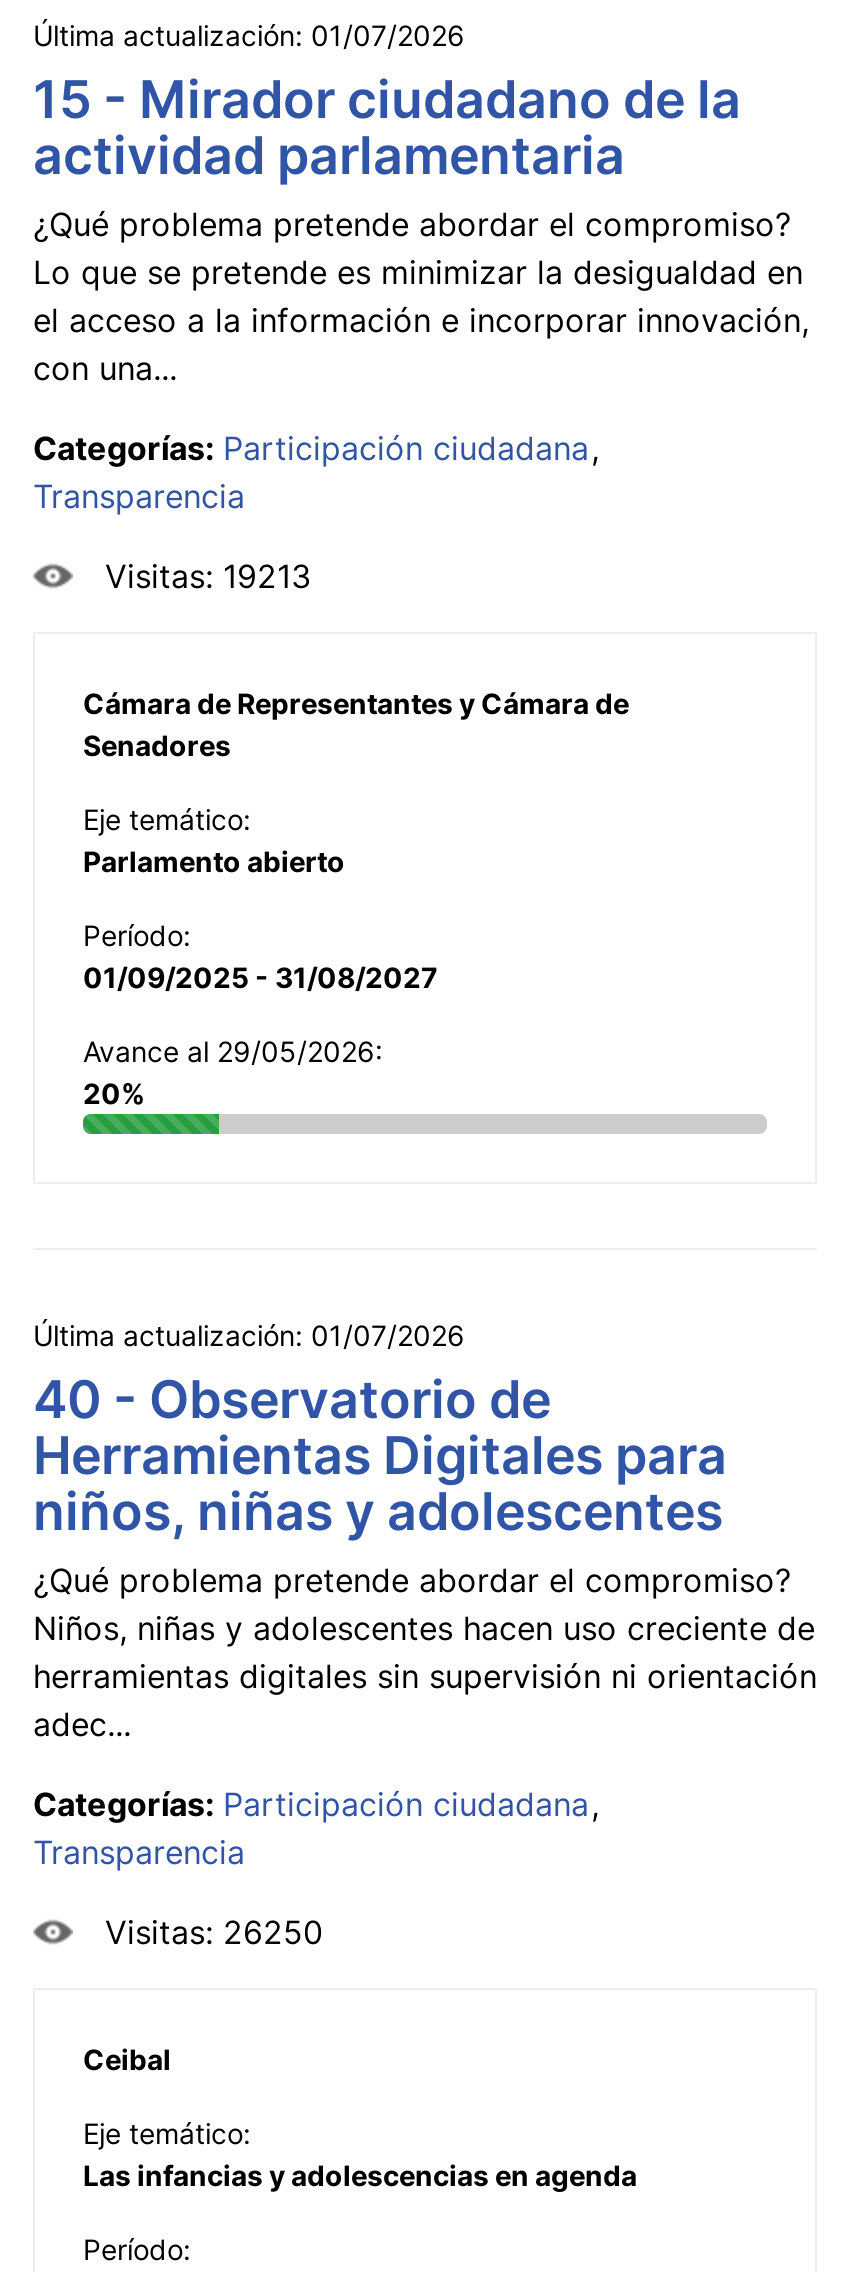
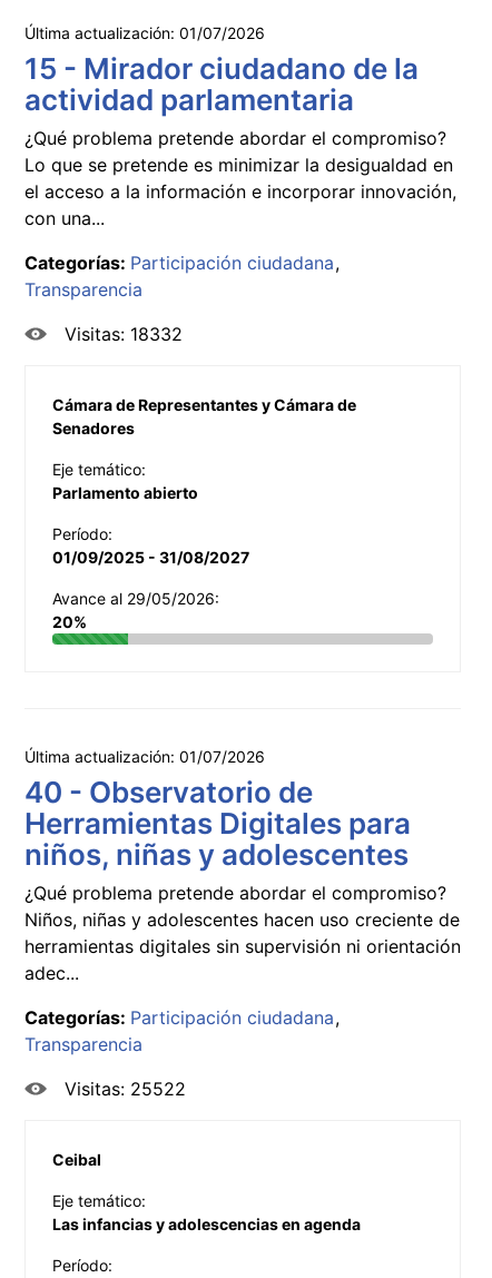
[105,556,311,596] Visitas: 19213 -> [65,323,183,345] Visitas: 18332
[105,1912,323,1952] Visitas: 26250 -> [65,1077,186,1100] Visitas: 25522

